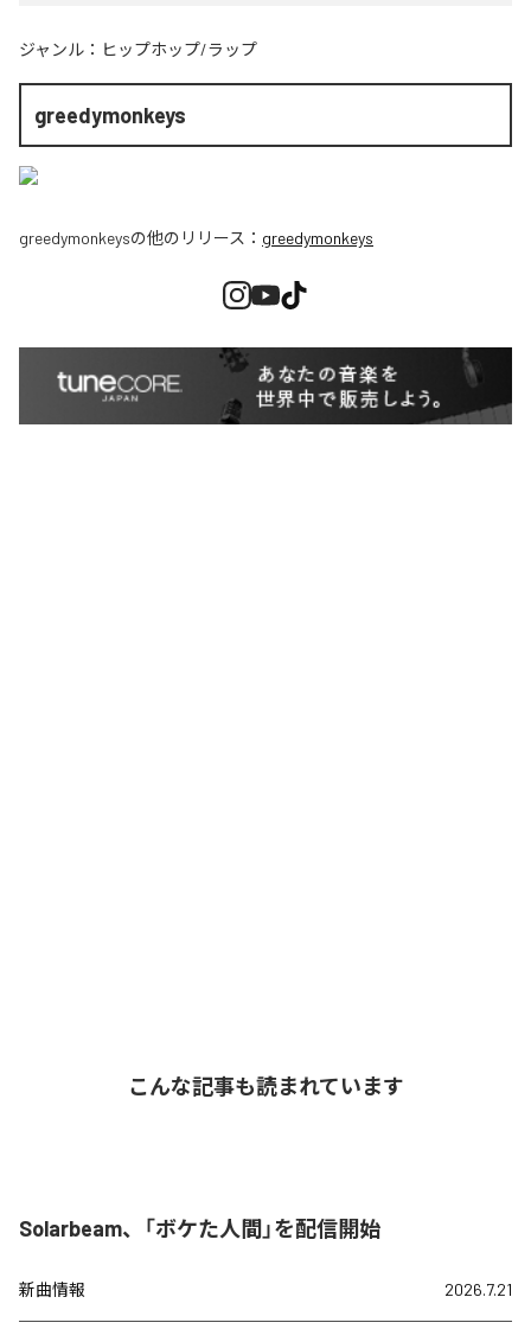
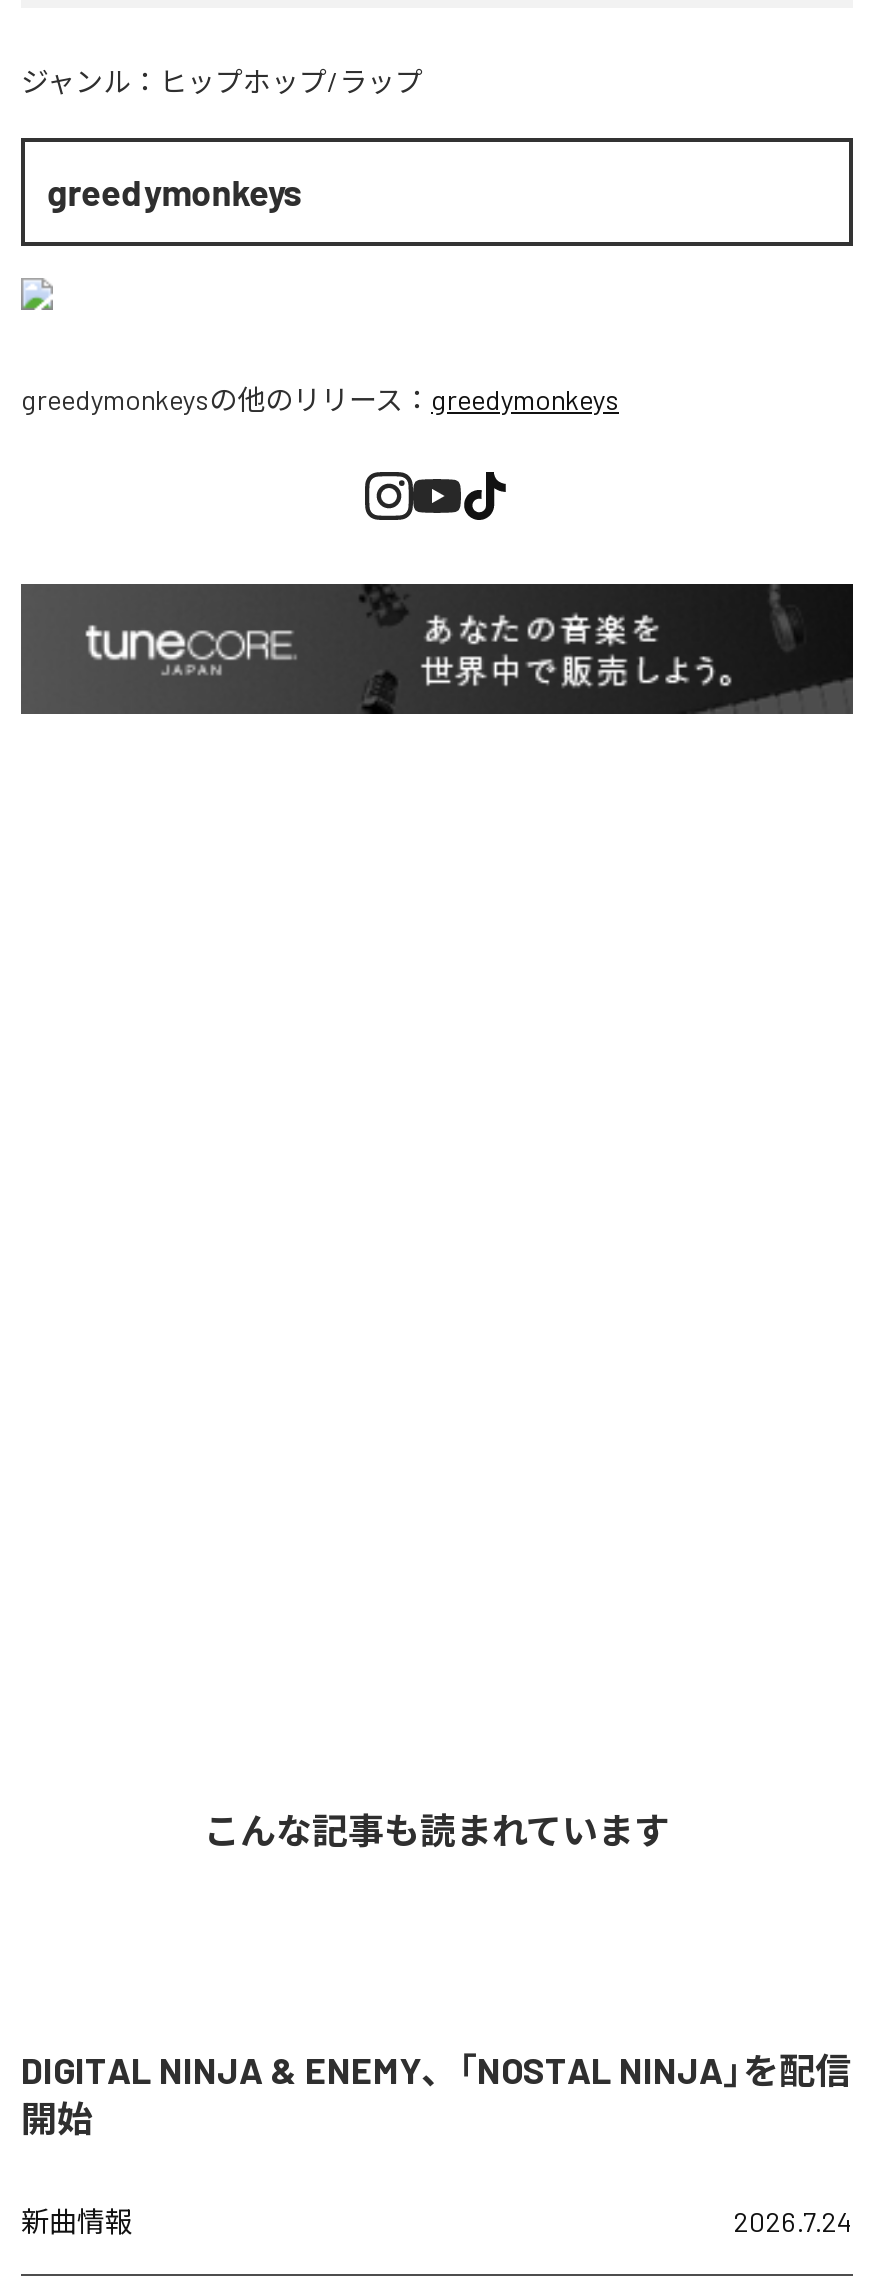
[19,1216,380,1242] Solarbeam、「ボケた人間」を配信開始 -> [21,2049,851,2141] DIGITAL NINJA & ENEMY、「NOSTAL NINJA」を配信 | 開始
[444,1280,512,1300] 2026.7.21 -> [733,2205,853,2239] 2026.7.24

